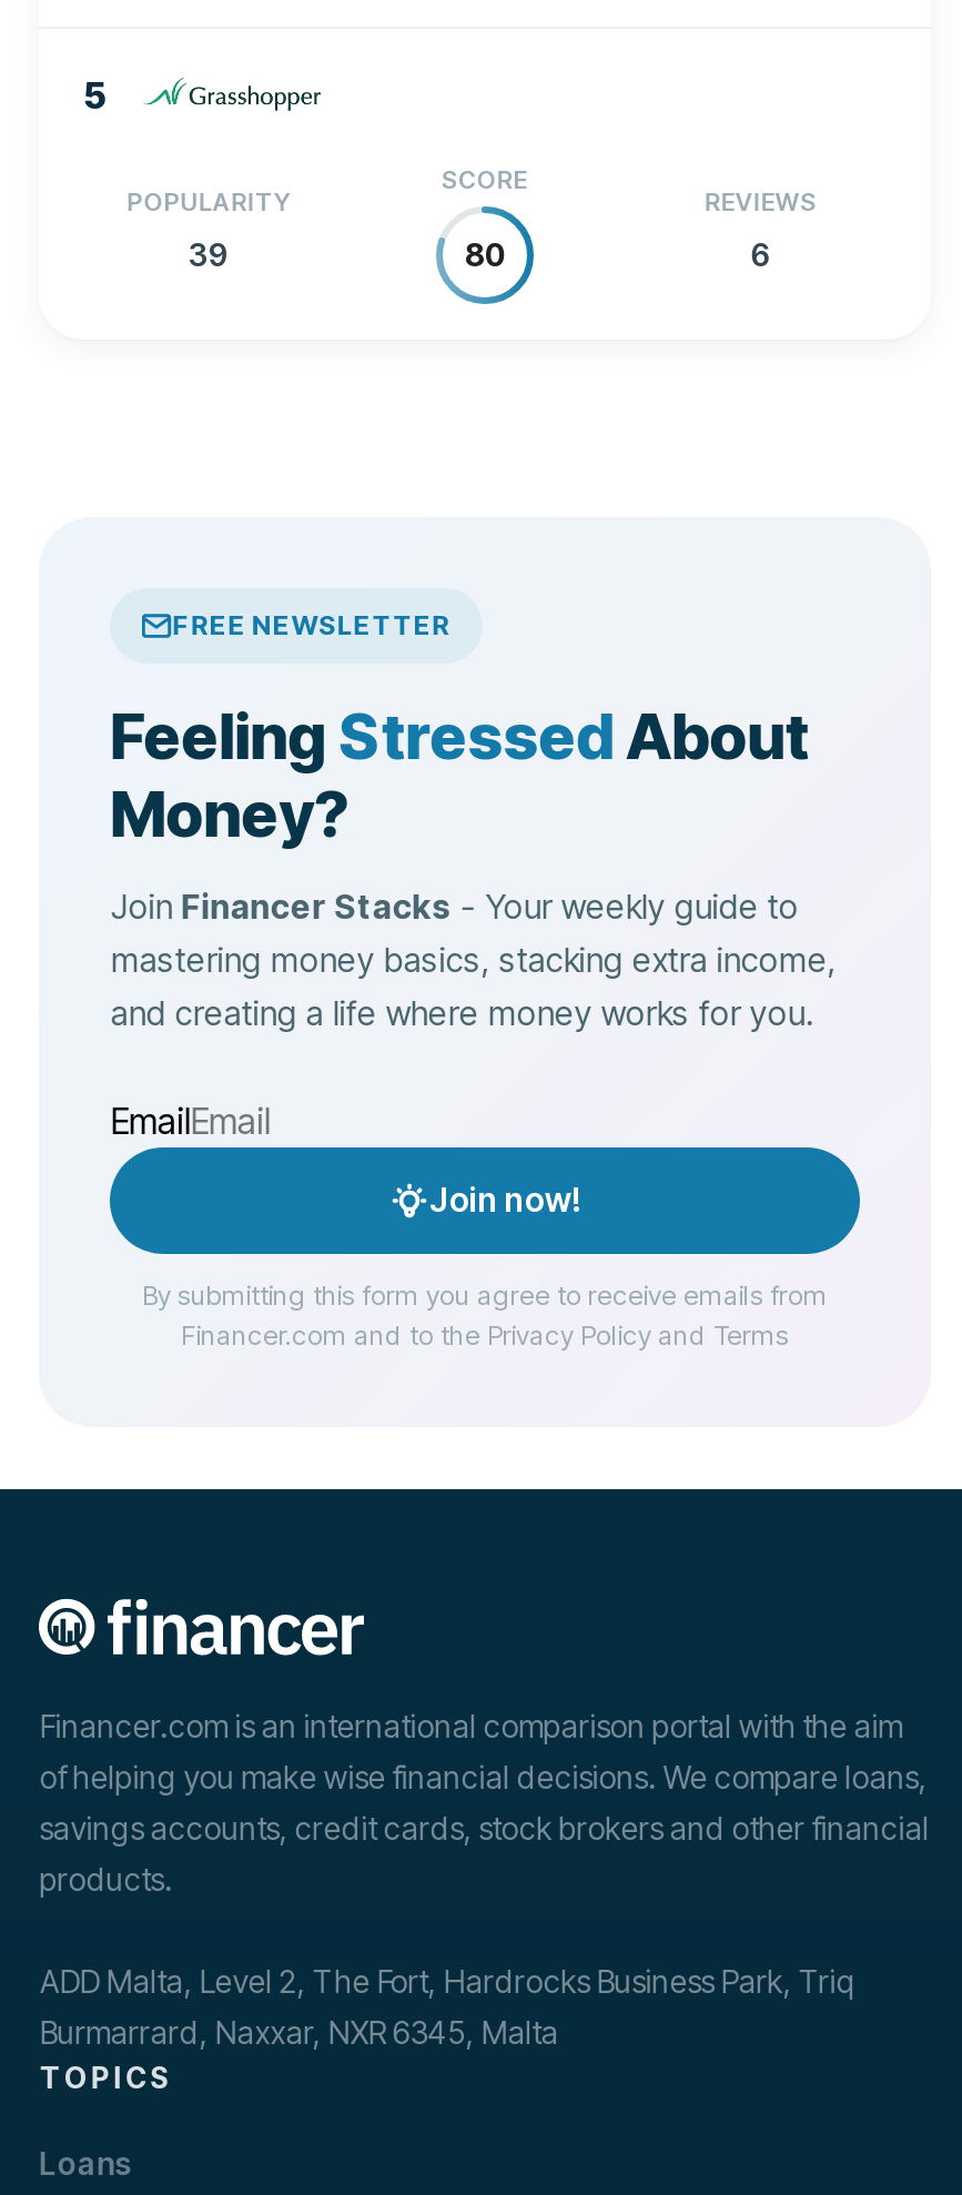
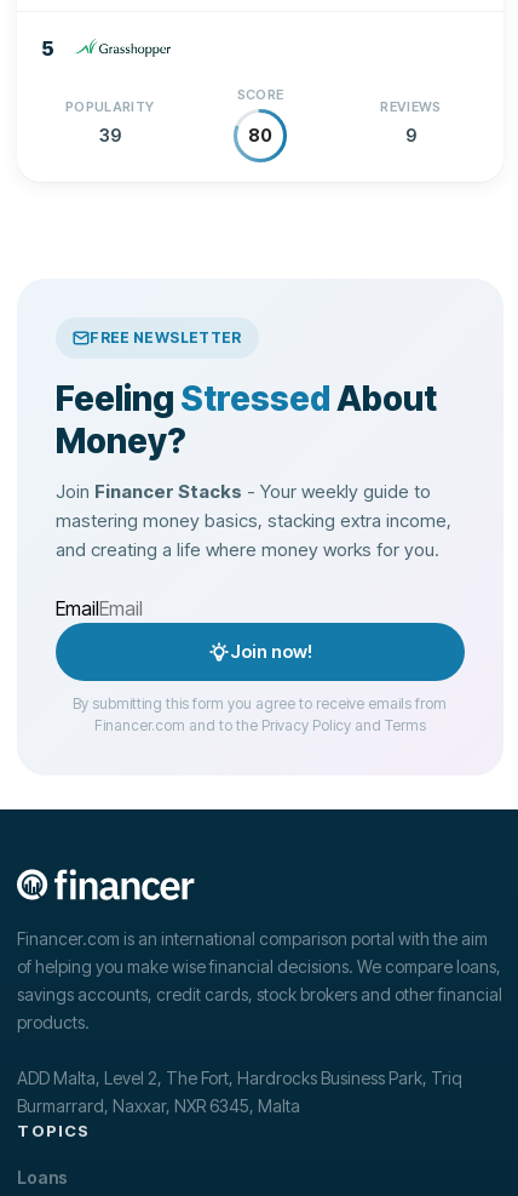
[751,236,771,274] 6 -> [405,125,416,146] 9

